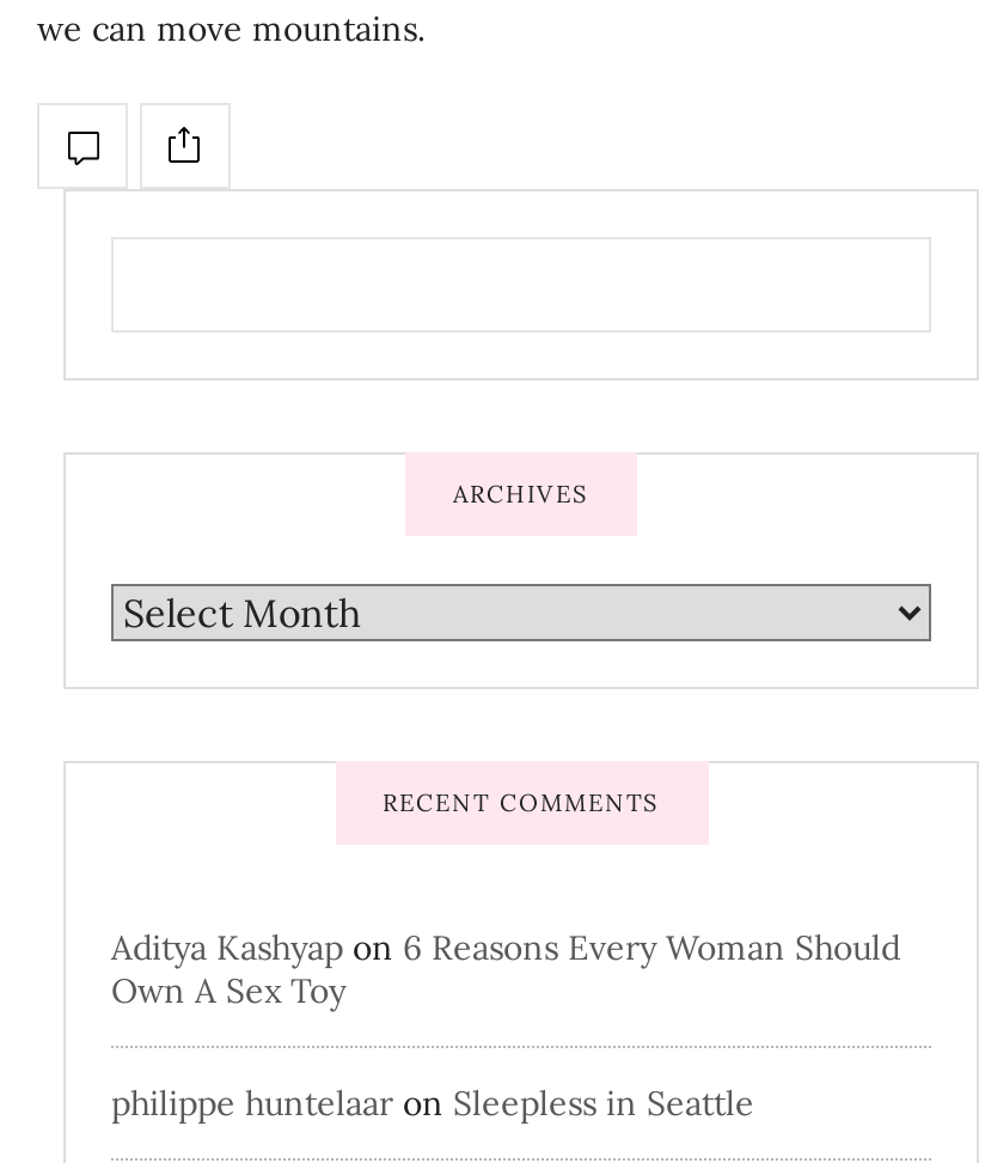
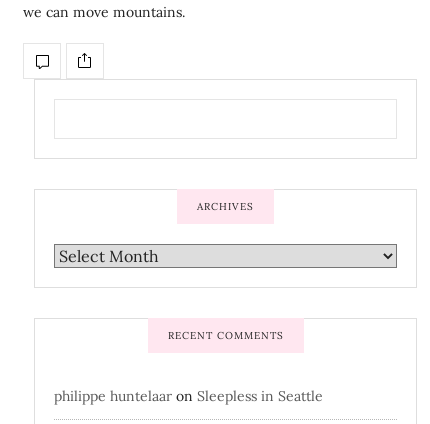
[111,926,900,1012] Aditya Kashyap on 6 Reasons Every Woman Should | Own A Sex Toy -> none

